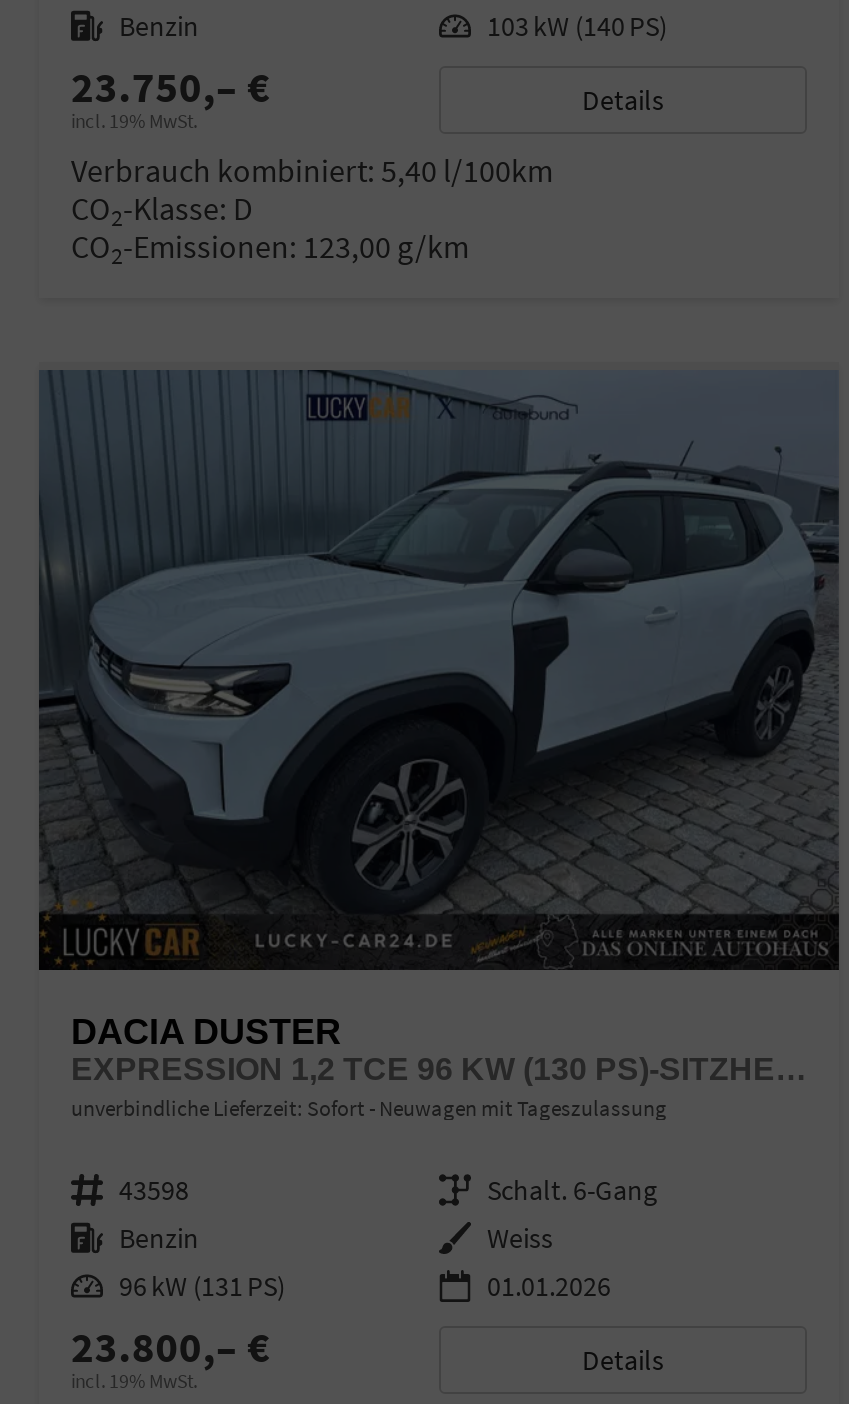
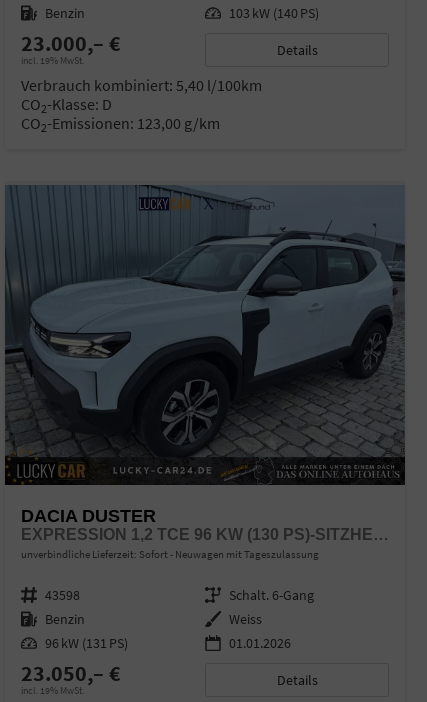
[71,59,271,113] 23.750,– € -> [21,30,121,57] 23.000,– €
[71,1319,271,1373] 23.800,– € -> [21,660,121,687] 23.050,– €

